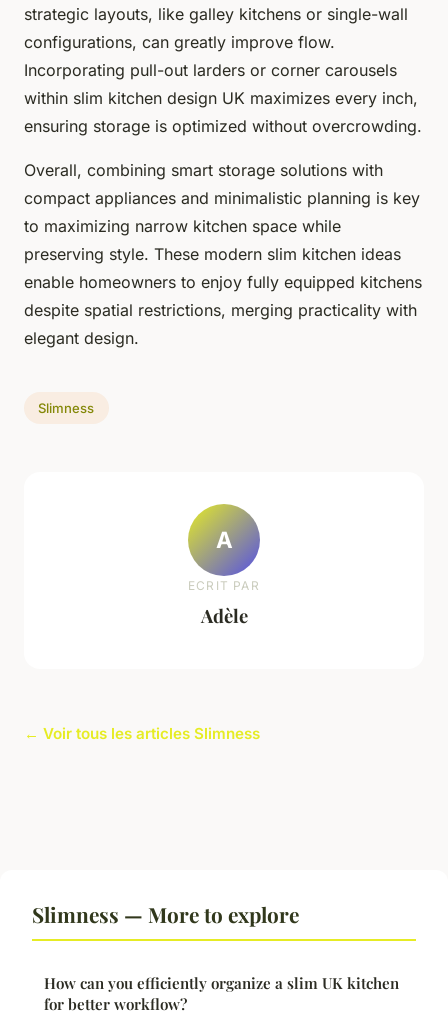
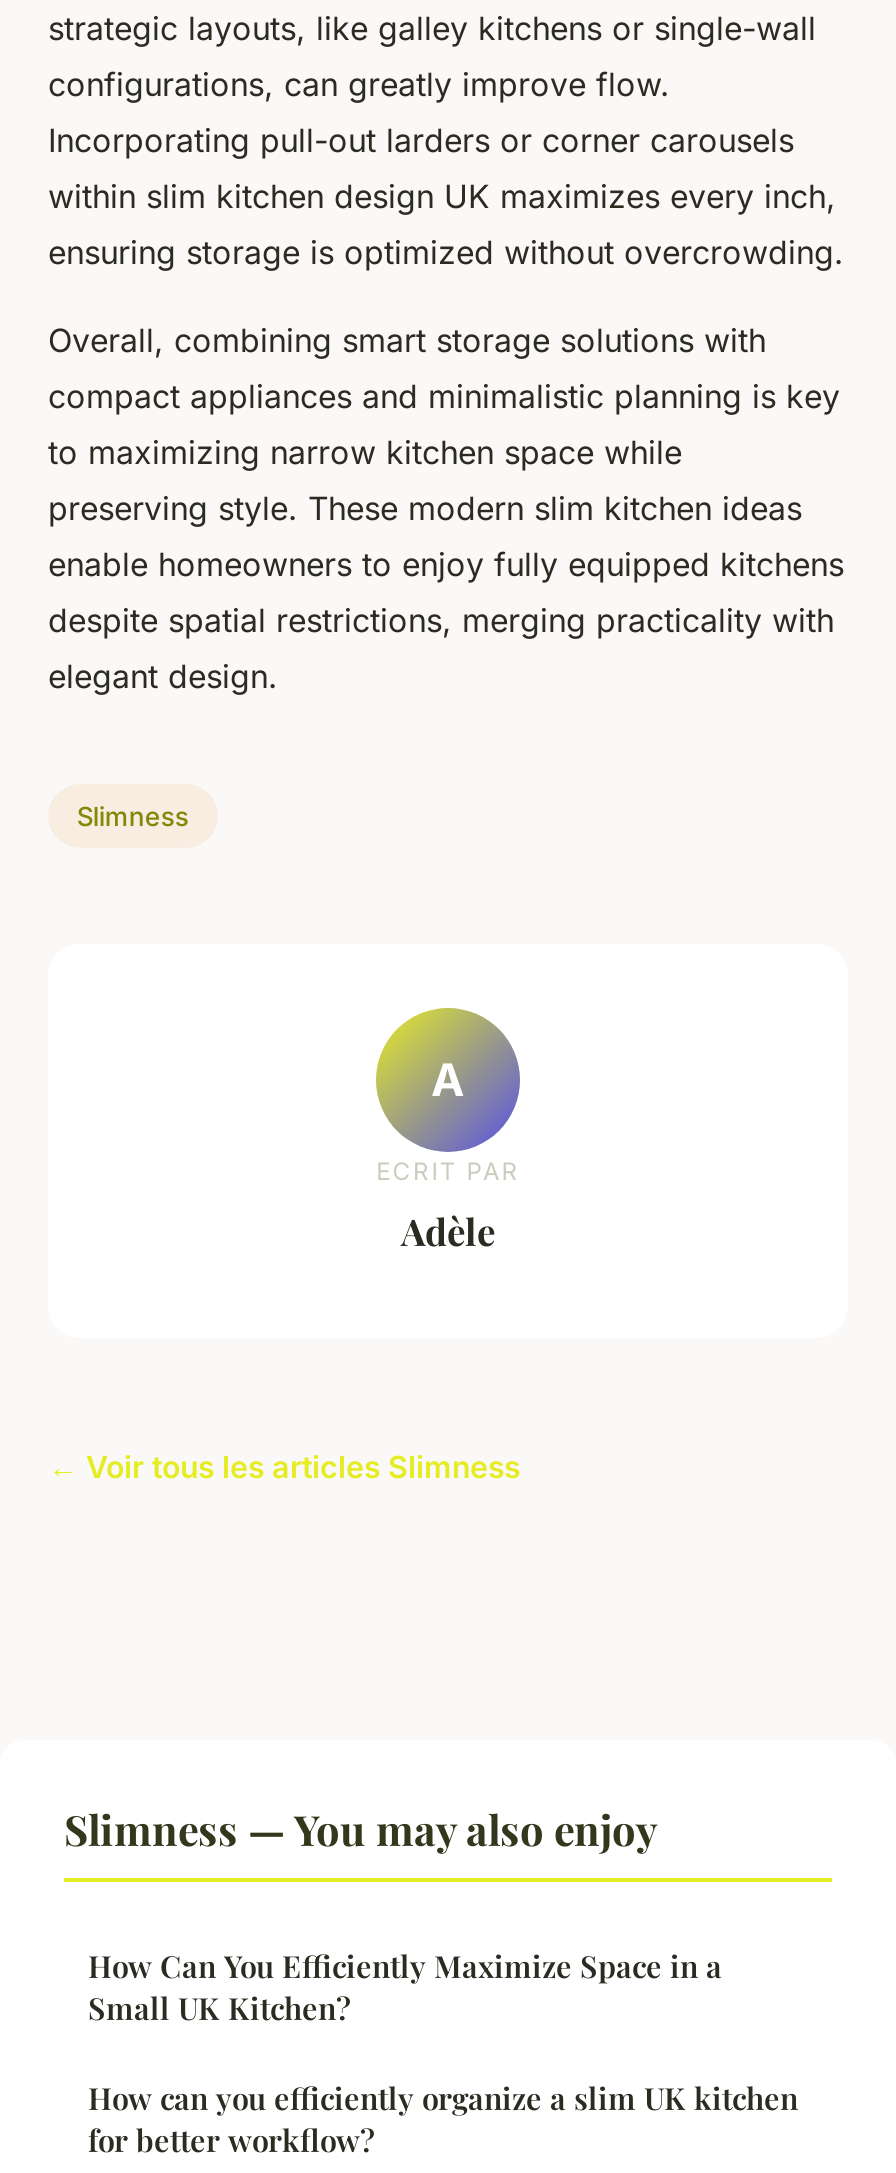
[32,900,299,928] Slimness — More to explore -> [64,1800,722,2028] Slimness — You may also enjoy | How Can You Efficiently Maximize Space in a | Small UK Kitchen?

